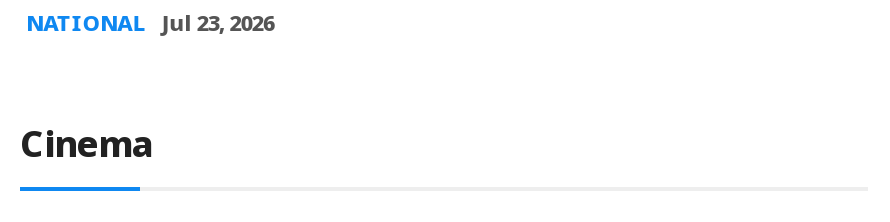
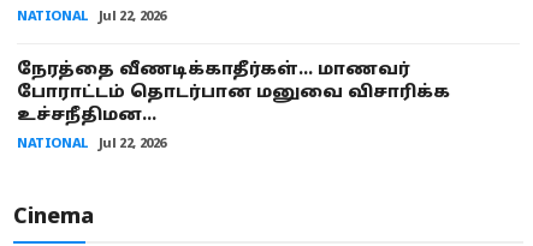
[162,10,274,38] Jul 23, 2026 -> [17,8,450,152] Jul 22, 2026 | நேரத்தை வீணடிக்காதீர்கள்... மாணவர் | போராட்டம் தொடர்பான மனுவை விசாரிக்க | உச்சநீதிமன... | NATIONAL | Jul 22, 2026

